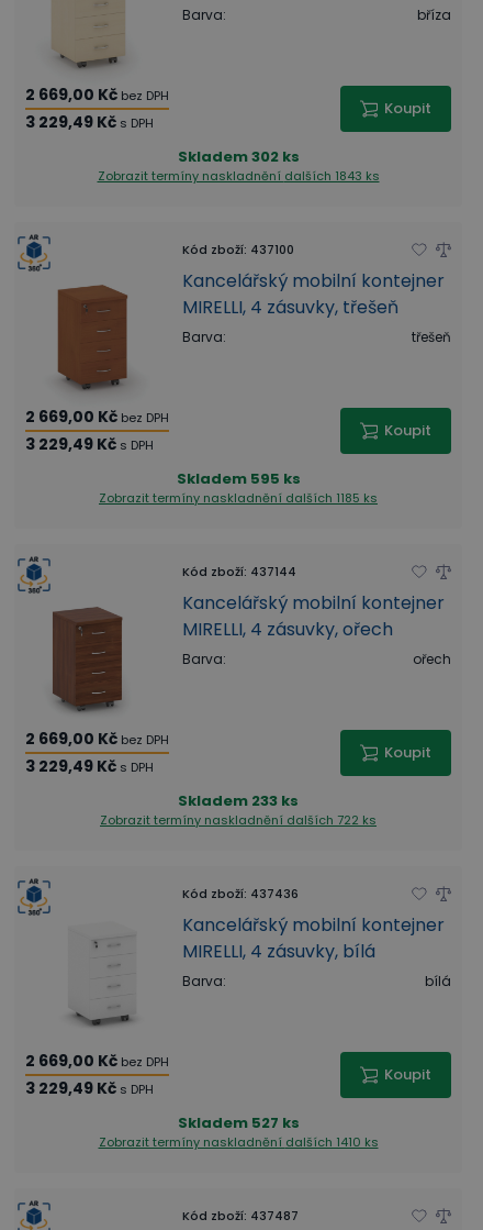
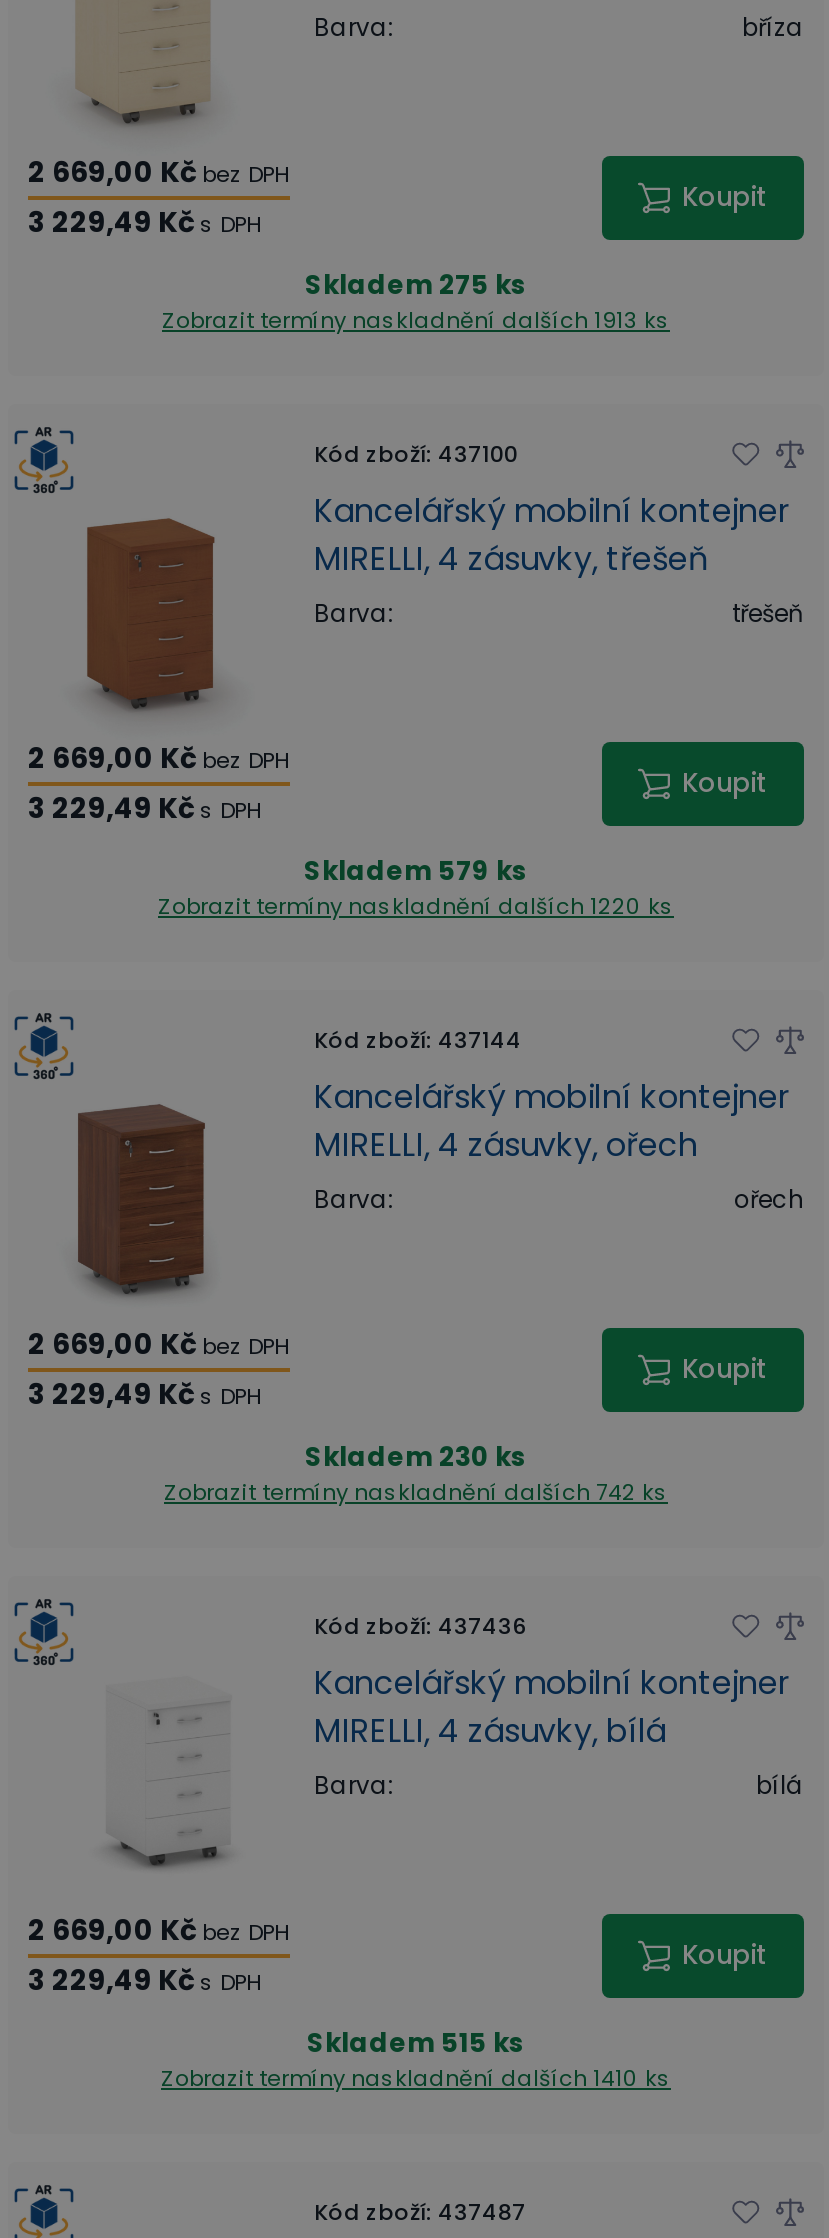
[177,146,299,167] Skladem 302 ks -> [305,265,527,303] Skladem 275 ks
[97,167,379,184] Zobrazit termíny naskladnění dalších 1843 ks -> [162,303,670,335] Zobrazit termíny naskladnění dalších 1913 ks
[176,468,300,489] Skladem 595 ks -> [304,851,528,889] Skladem 579 ks
[99,489,378,506] Zobrazit termíny naskladnění dalších 1185 ks -> [158,889,674,921] Zobrazit termíny naskladnění dalších 1220 ks
[178,790,299,811] Skladem 233 ks -> [305,1437,527,1475] Skladem 230 ks
[100,811,377,828] Zobrazit termíny naskladnění dalších 722 ks -> [164,1475,668,1507] Zobrazit termíny naskladnění dalších 742 ks
[177,1112,299,1133] Skladem 527 ks -> [307,2023,525,2061] Skladem 515 ks

